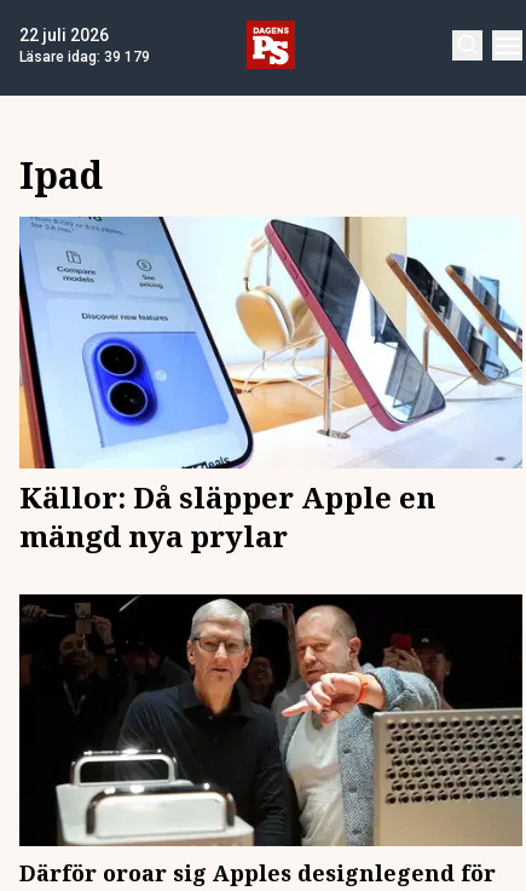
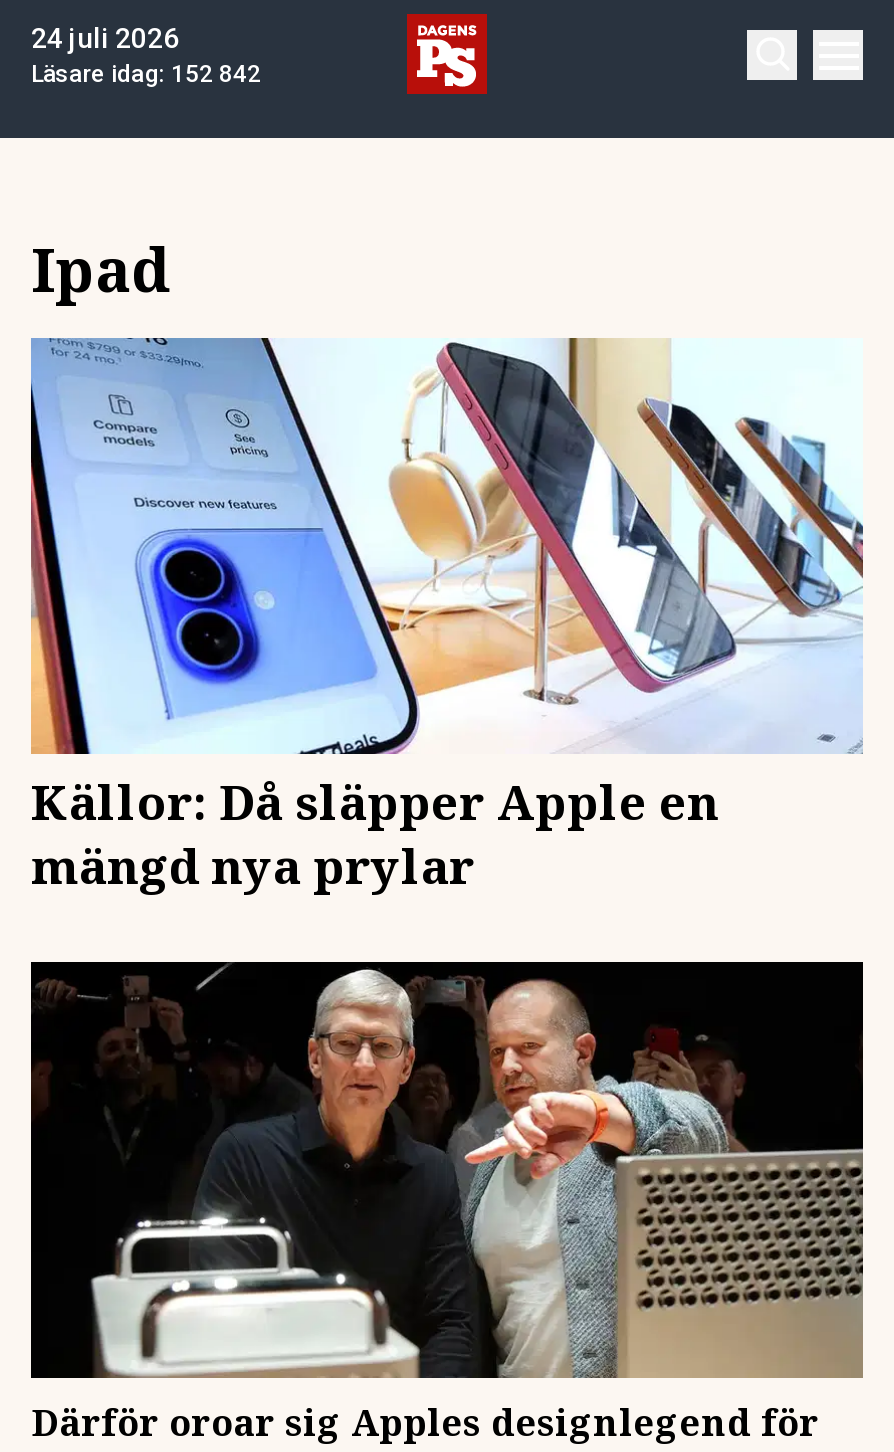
[19,25,109,45] 22 juli 2026 -> [31,22,179,54] 24 juli 2026
[19,48,150,65] Läsare idag: 39 179 -> [31,60,261,88] Läsare idag: 152 842

